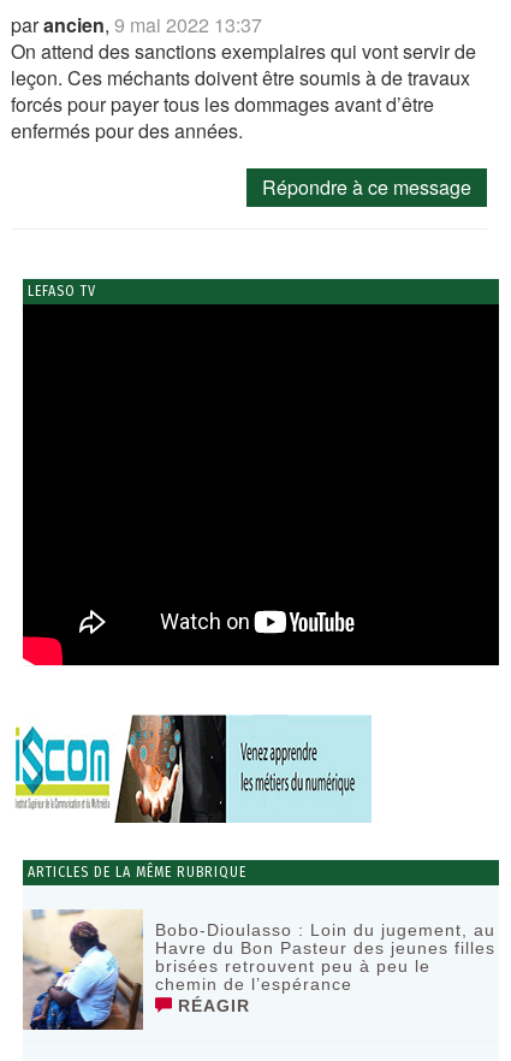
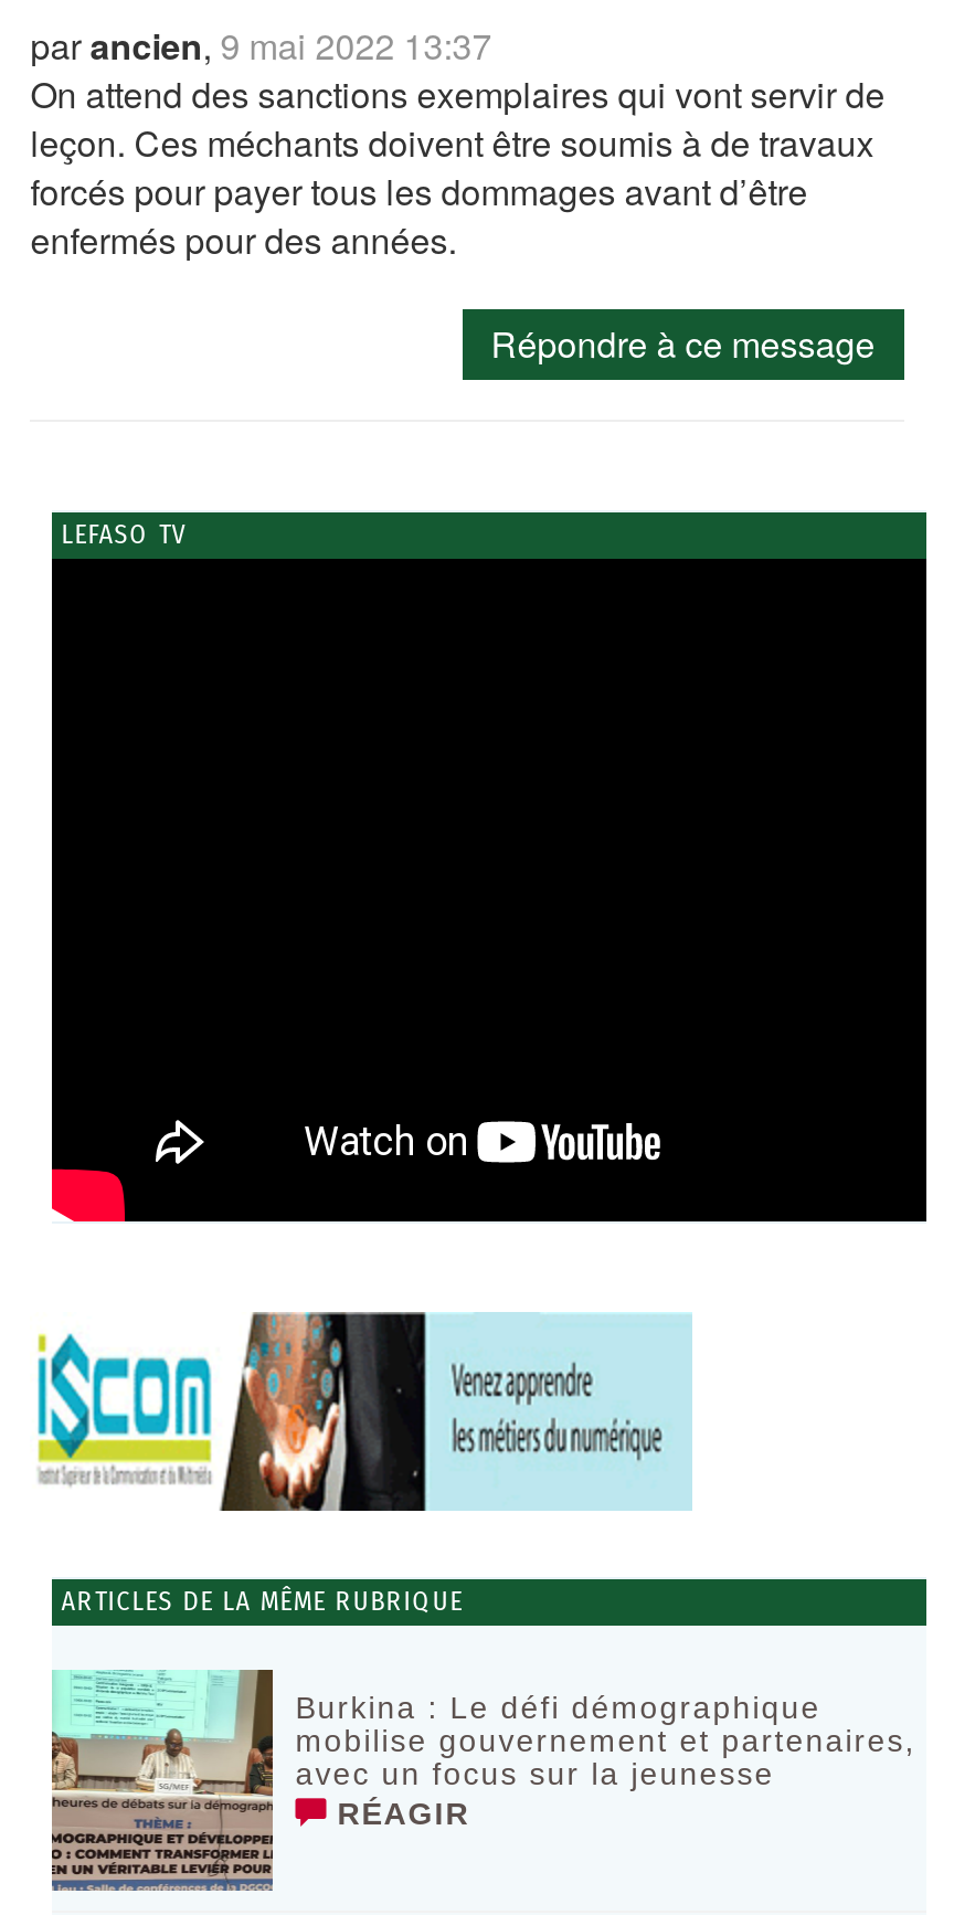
[23,909,496,1048] [image] | Bobo-Dioulasso : Loin du jugement, au | Havre du Bon Pasteur des jeunes filles | brisées retrouvent peu à peu le | chemin de l’espérance -> [50,1668,916,1893] [image] | Burkina : Le défi démographique | mobilise gouvernement et partenaires, | avec un focus sur la jeunesse

